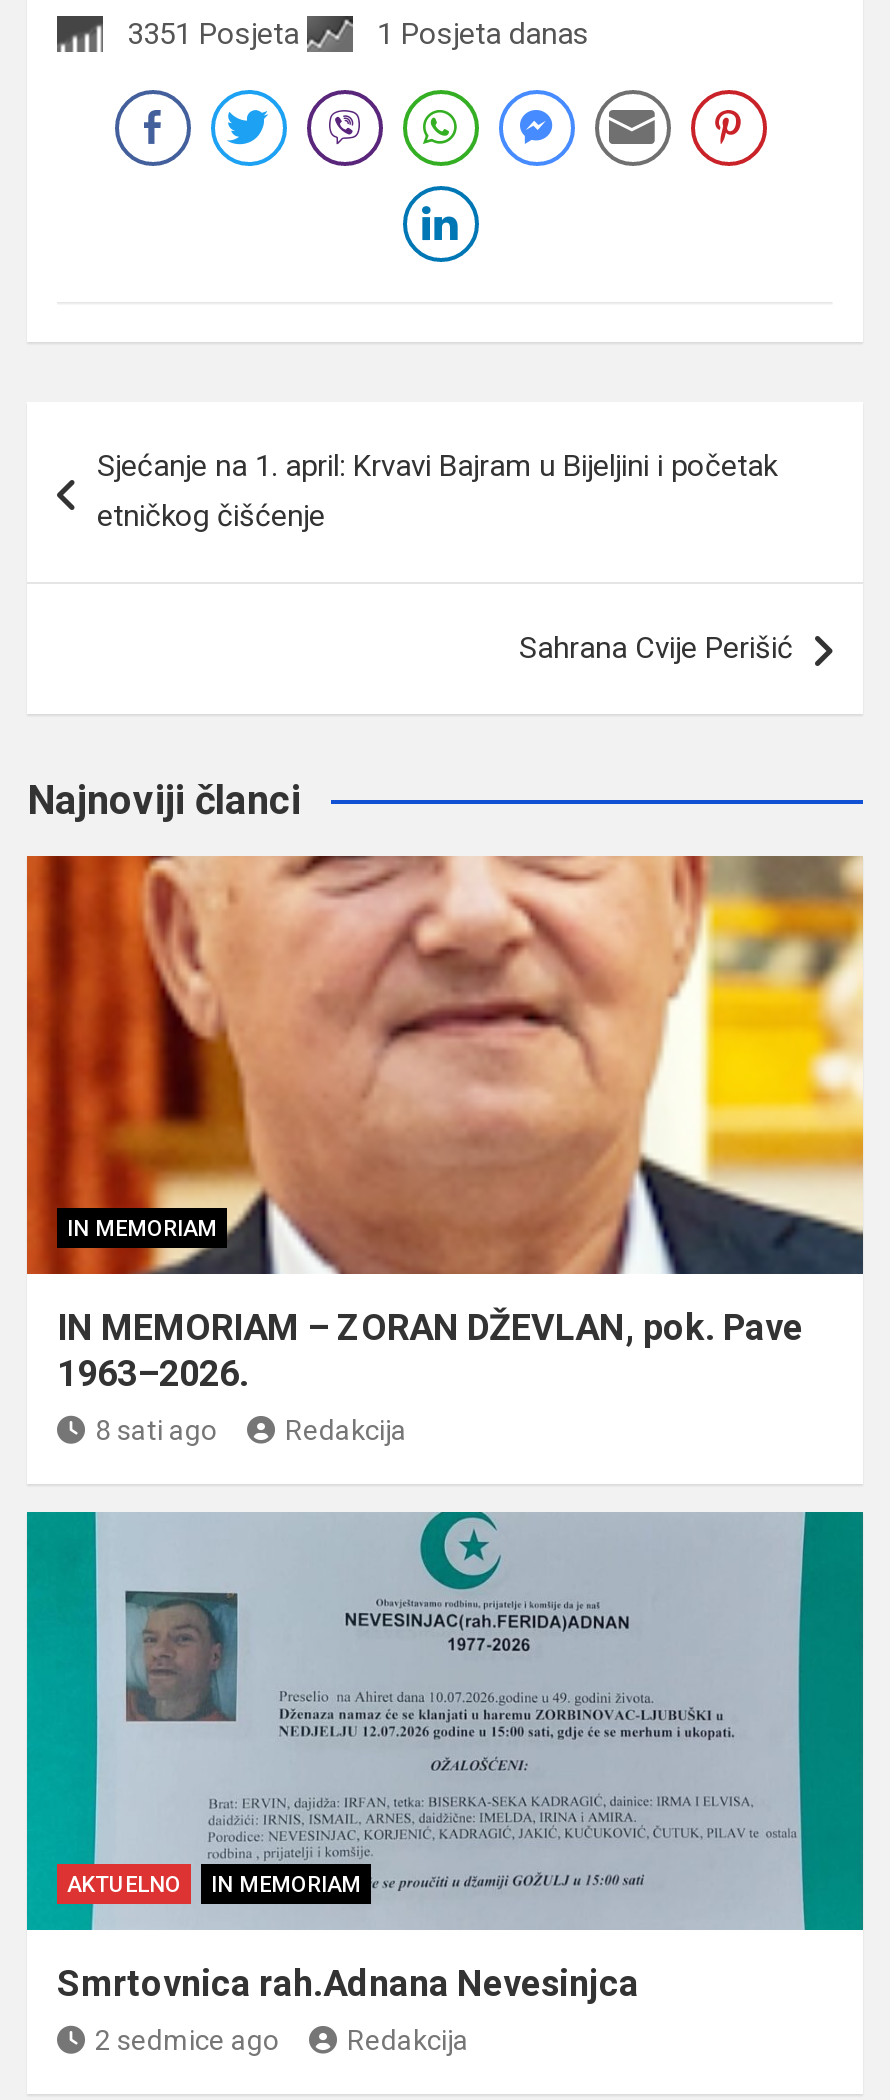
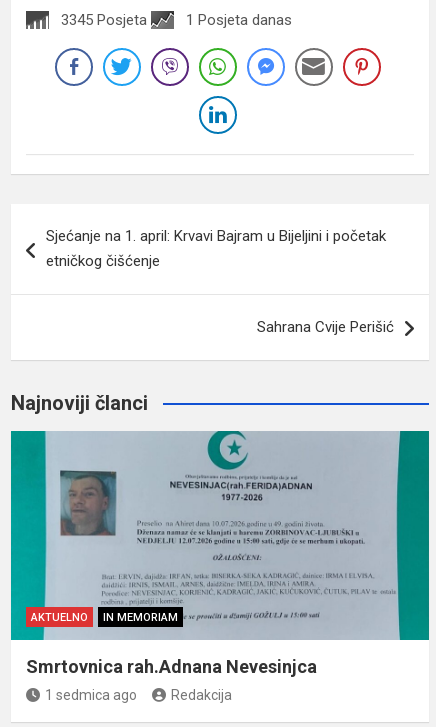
[127,15,299,51] 3351 Posjeta -> [61,11,147,29] 3345 Posjeta
[25,854,865,1445] [image] | IN MEMORIAM | IN MEMORIAM – ZORAN DŽEVLAN, pok. Pave | 1963–2026. | 8 sati ago | Redakcija -> none
[95,2023,279,2055] 2 sedmice ago -> [45,687,137,703] 1 sedmica ago

